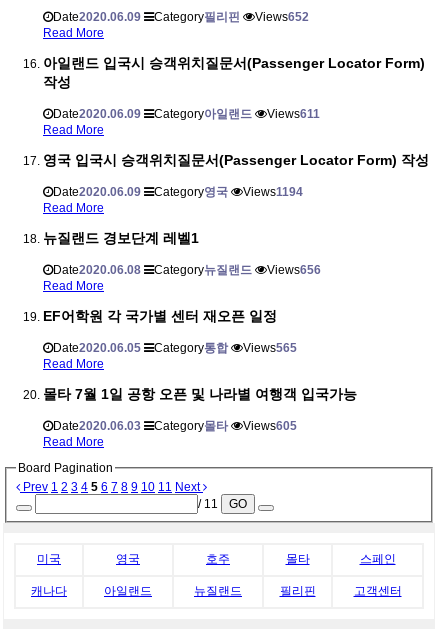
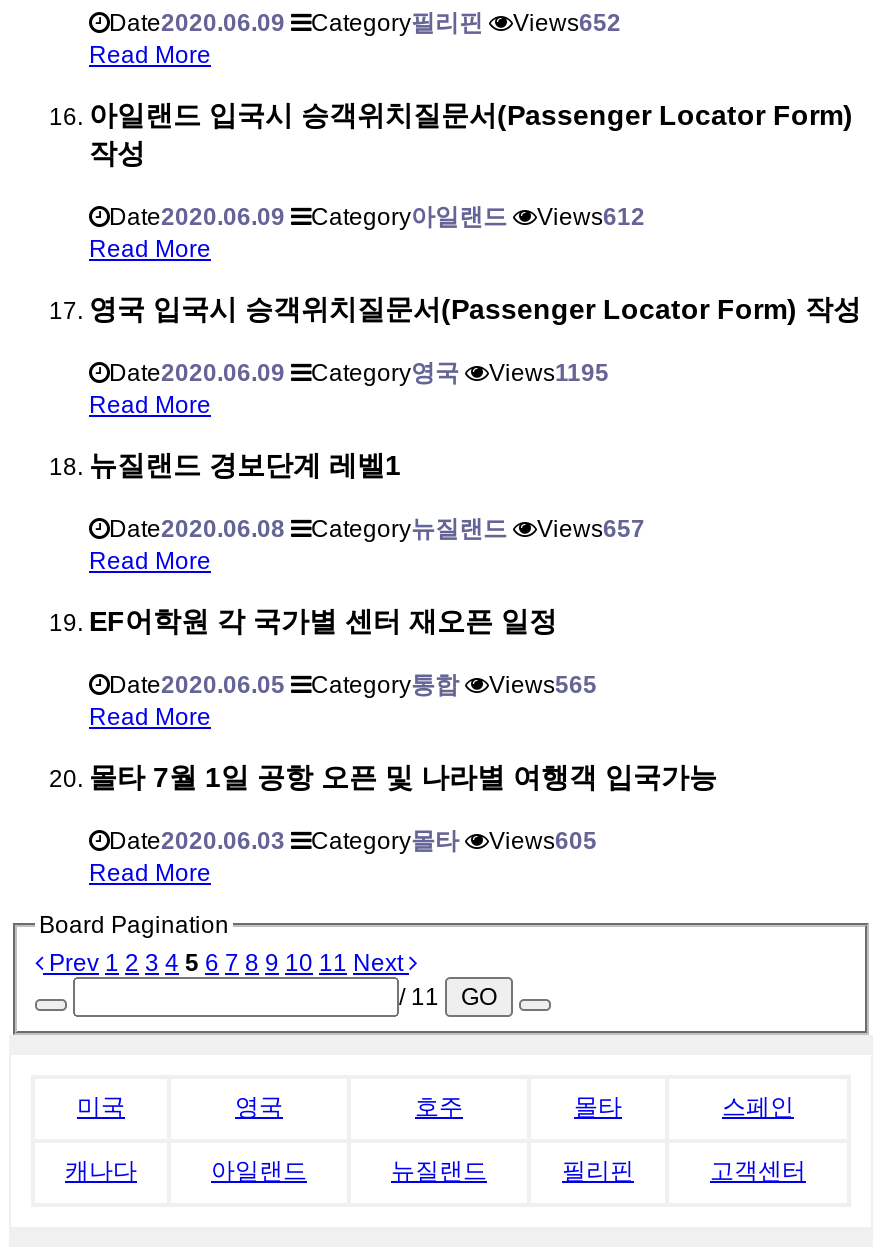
[53,107,320,121] Date2020.06.09 Category아일랜드 Views611 -> [109,203,645,231] Date2020.06.09 Category아일랜드 Views612
[53,185,303,199] Date2020.06.09 Category영국 Views1194 -> [109,359,609,387] Date2020.06.09 Category영국 Views1195
[53,263,321,277] Date2020.06.08 Category뉴질랜드 Views656 -> [109,515,645,543] Date2020.06.08 Category뉴질랜드 Views657

